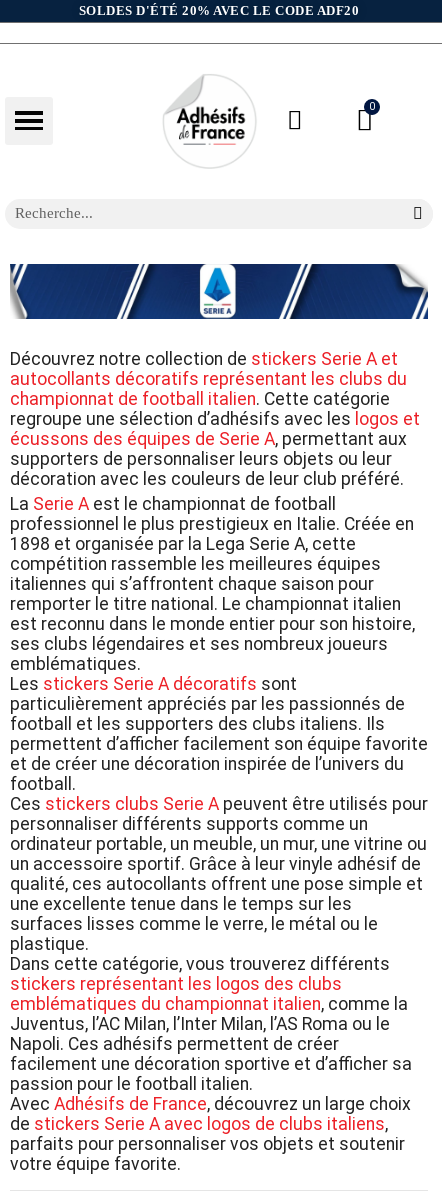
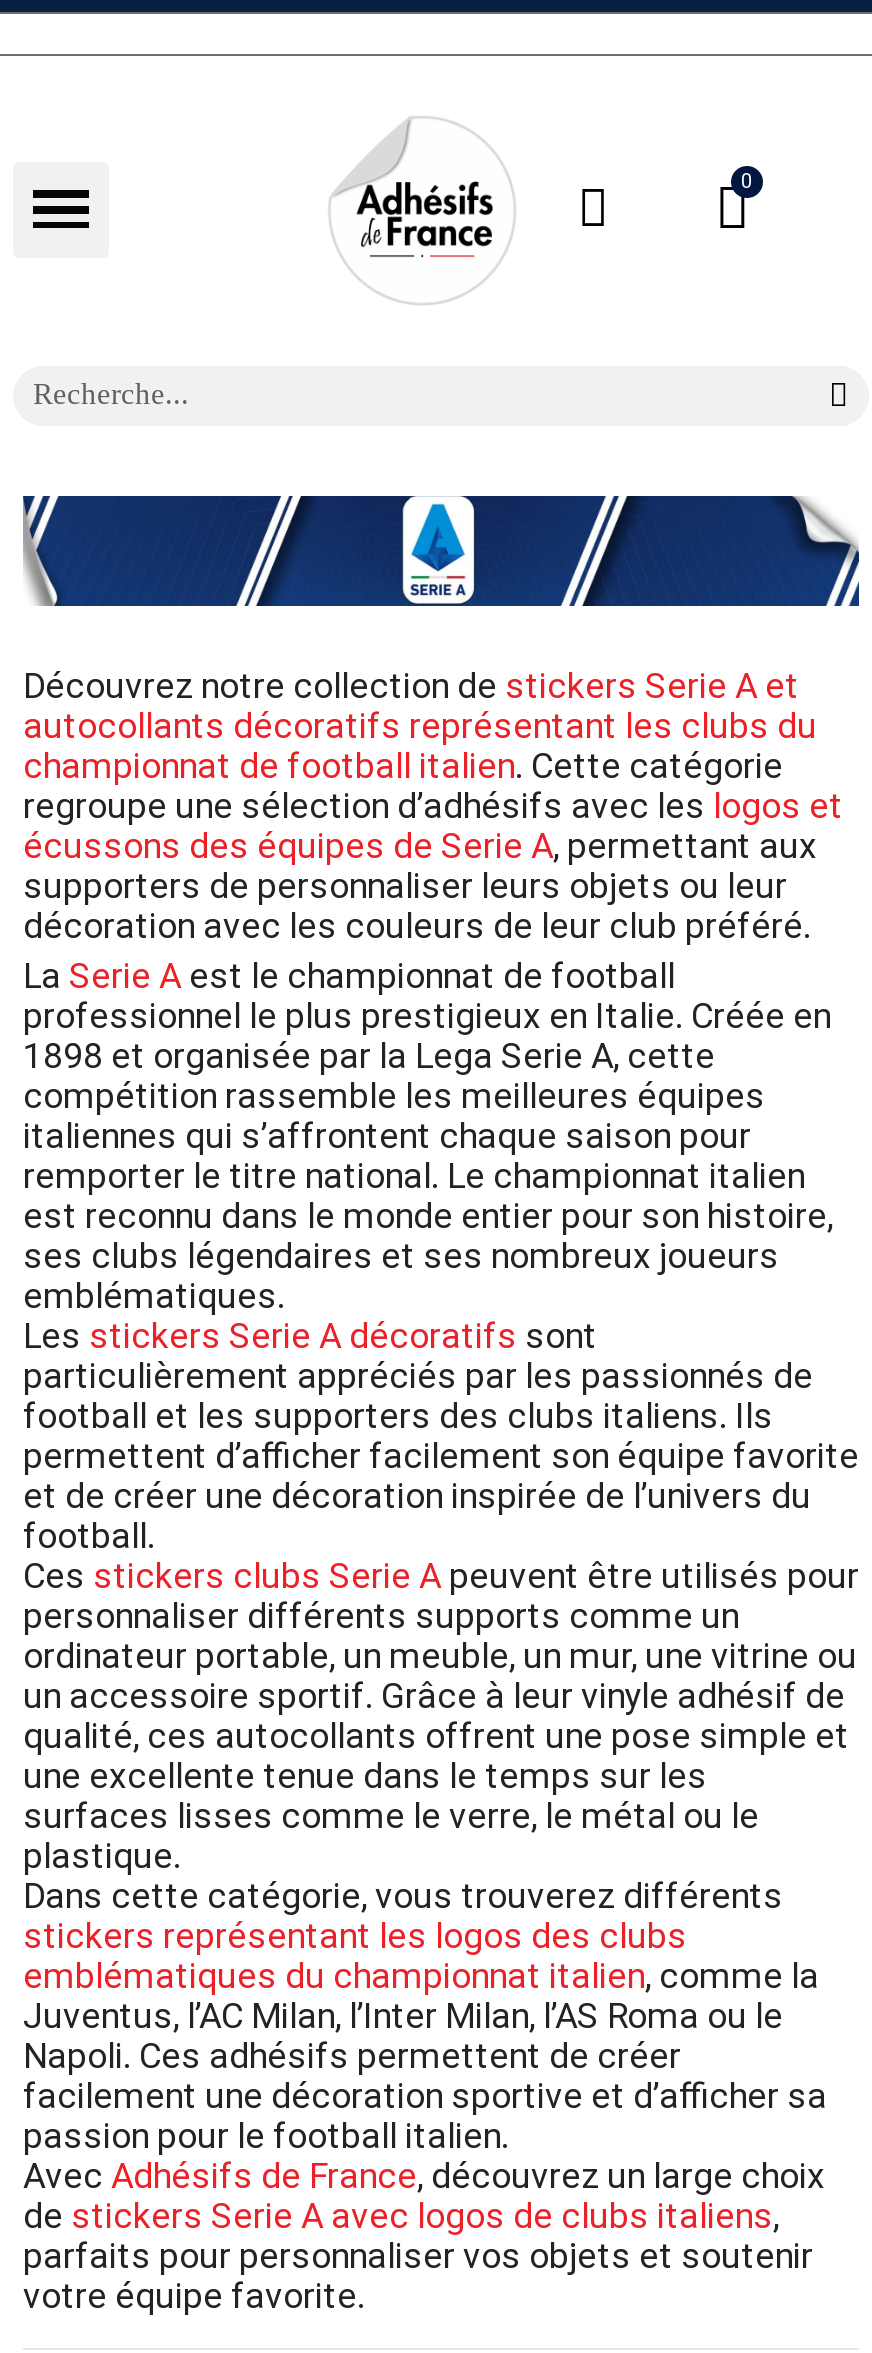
[79,4,359,18] SOLDES D'ÉTÉ 20% AVEC LE CODE ADF20 -> none

